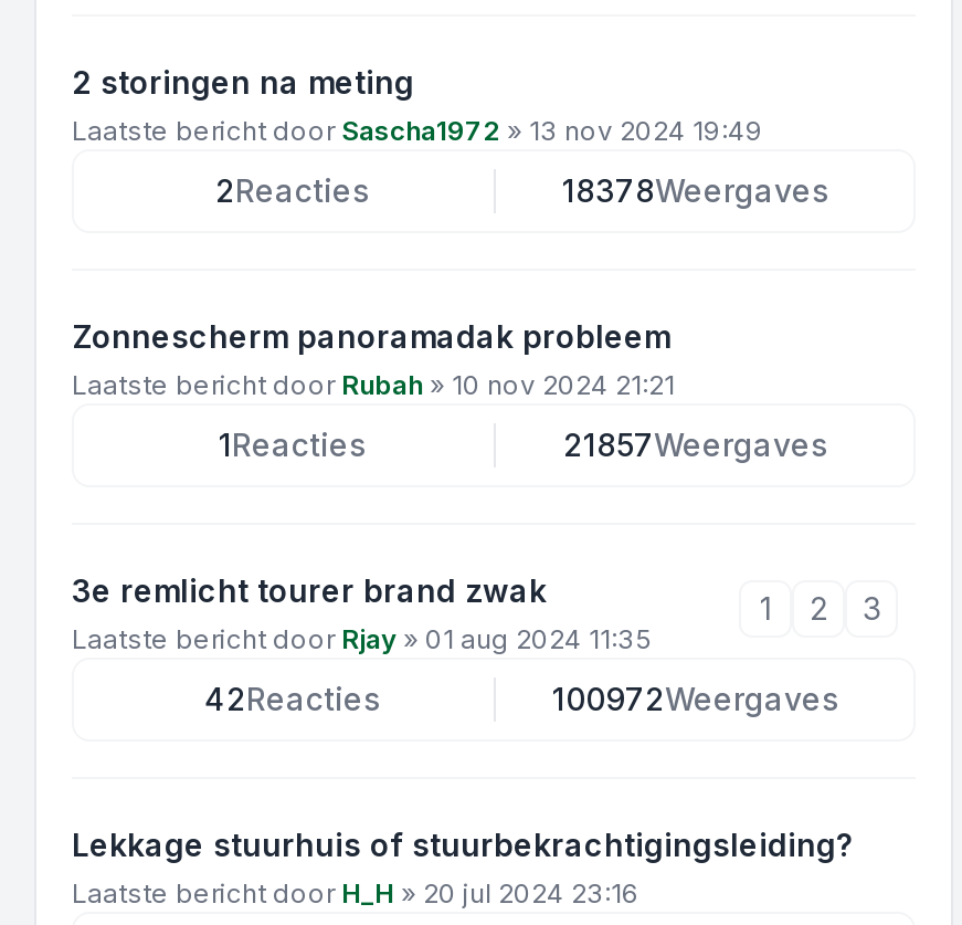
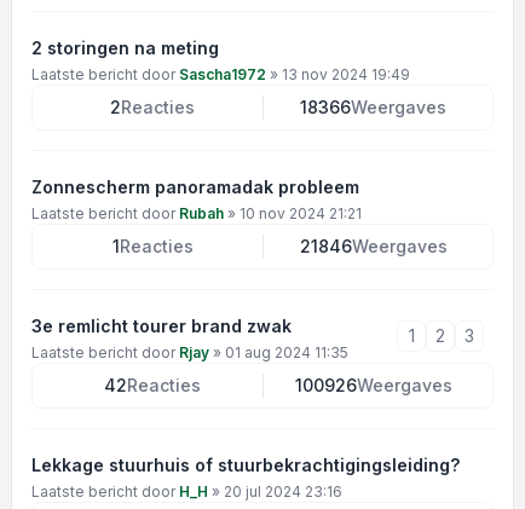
[562,171,829,209] 18378Weergaves -> [300,97,446,117] 18366Weergaves
[563,425,828,463] 21857Weergaves -> [299,236,447,256] 21846Weergaves
[552,680,839,717] 100972Weergaves -> [295,375,452,395] 100926Weergaves

